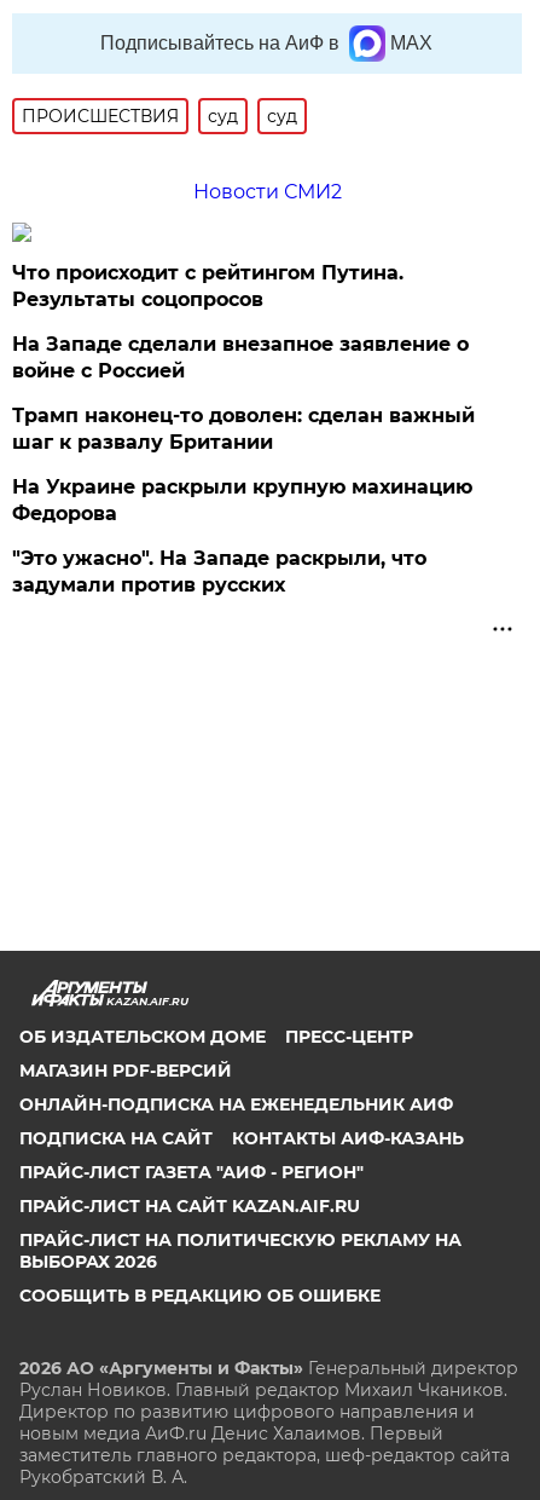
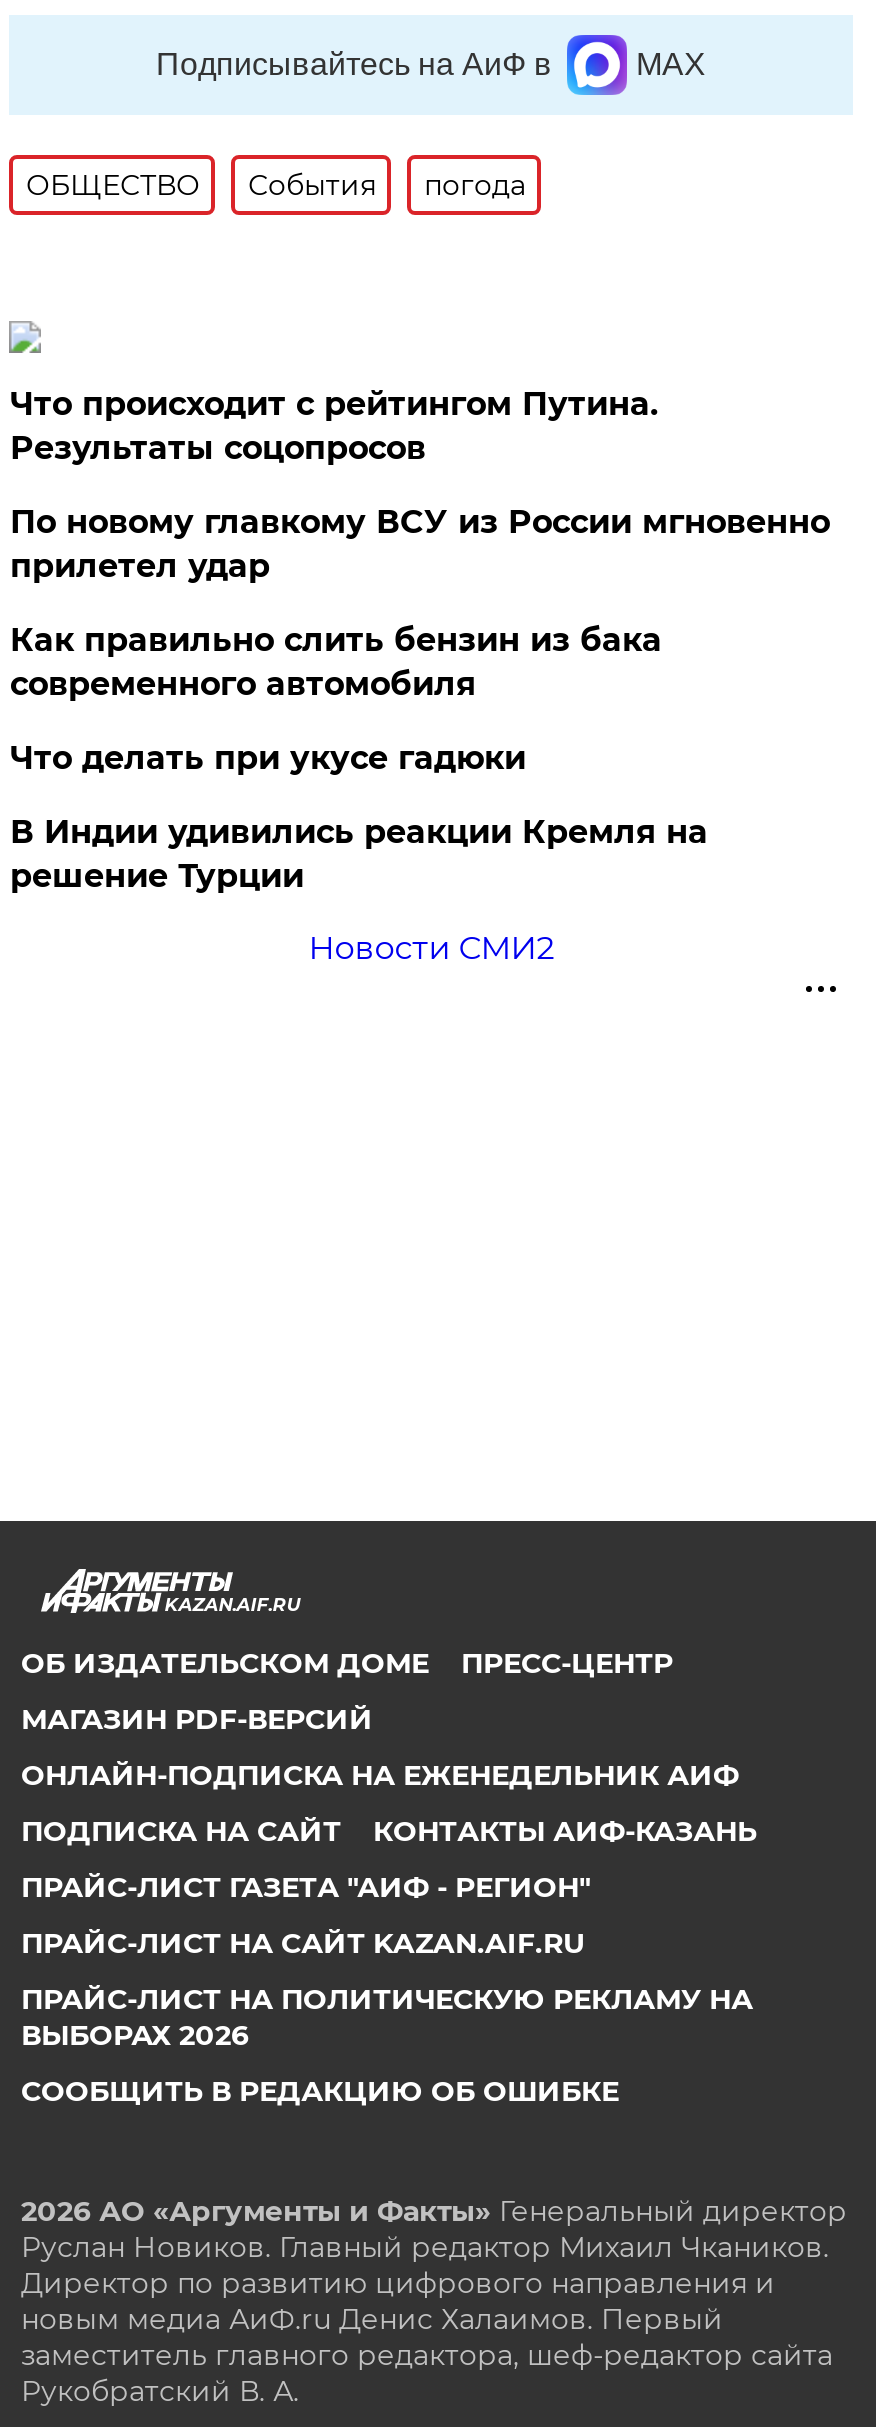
[22,105,342,203] ПРОИСШЕСТВИЯ | суд | суд | Новости СМИ2 -> [26,167,526,203] ОБЩЕСТВО | События | погода
[13,333,475,596] На Западе сделали внезапное заявление о | войне с Россией | Трамп наконец-то доволен: сделан важный | шаг к развалу Британии | На Украине раскрыли крупную махинацию | Федорова | "Это ужасно". На Западе раскрыли, что | задумали против русских -> [10,503,830,967] По новому главкому ВСУ из России мгновенно | прилетел удар | Как правильно слить бензин из бака | современного автомобиля | Что делать при укусе гадюки | В Индии удивились реакции Кремля на | решение Турции | Новости СМИ2

